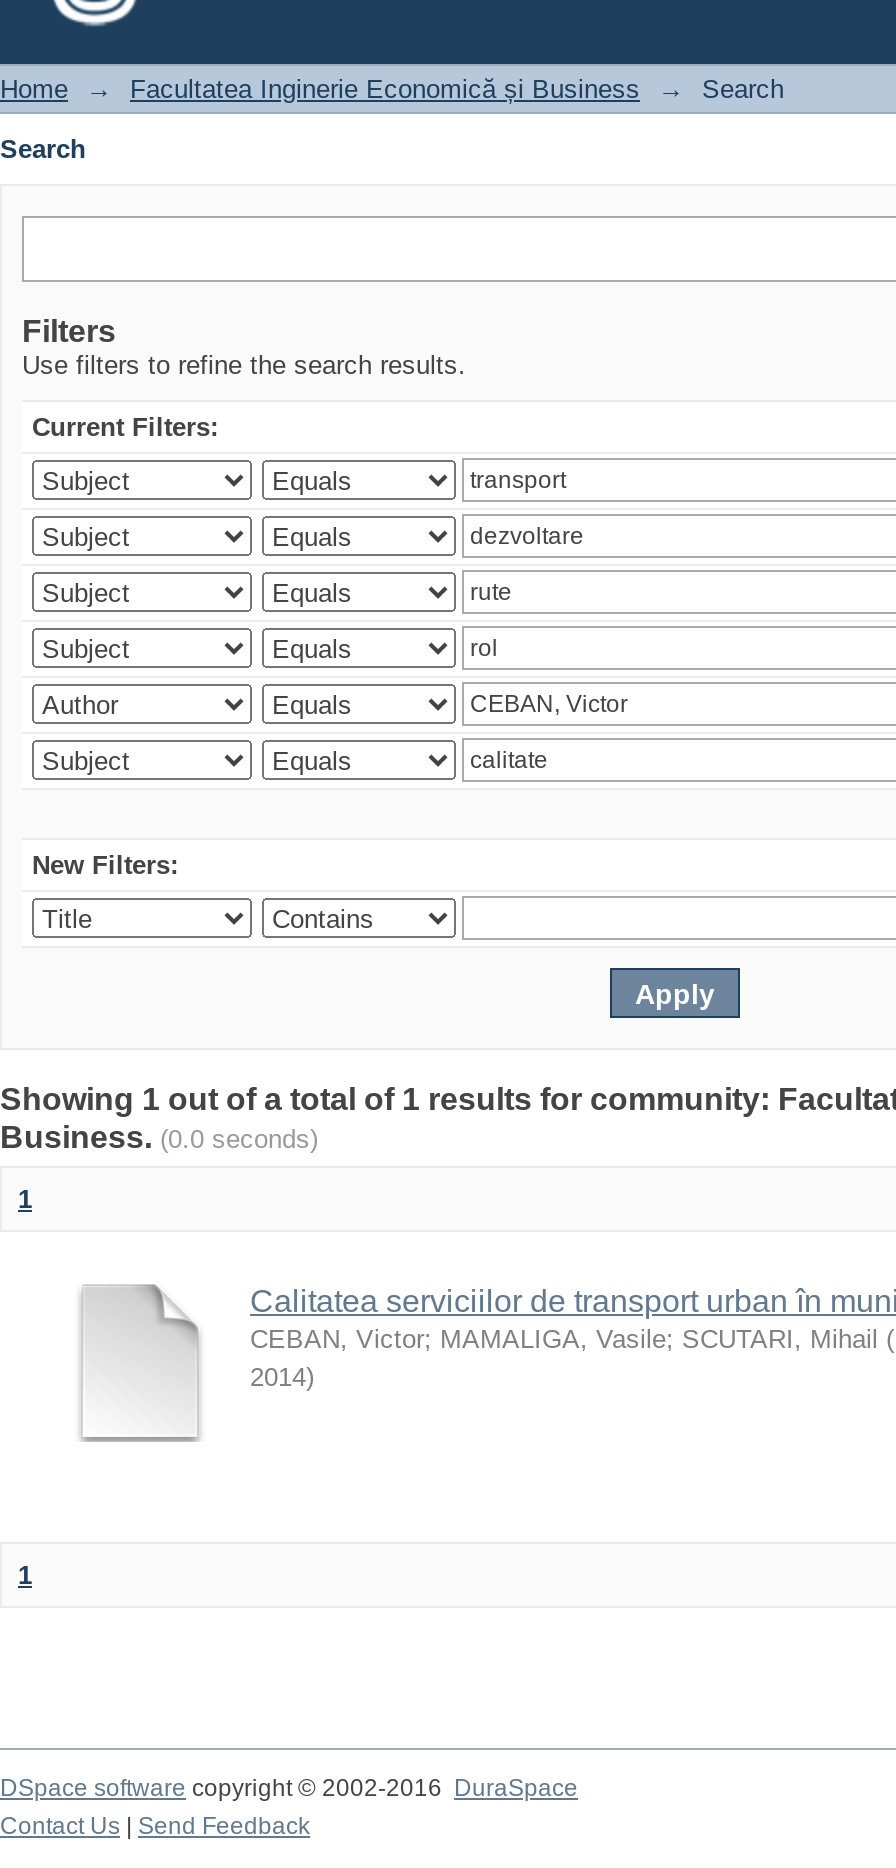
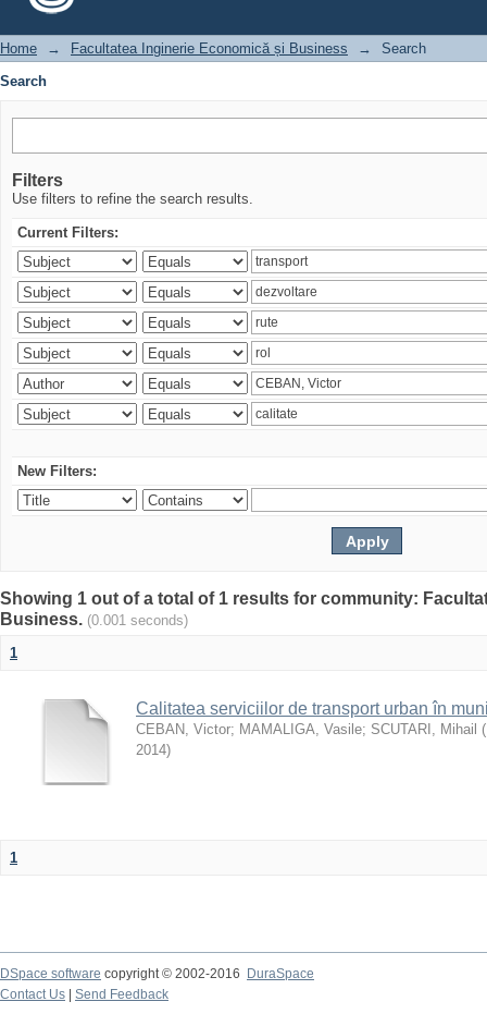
[0,1120,318,1154] Business. (0.0 seconds) -> [0,610,188,628] Business. (0.001 seconds)

